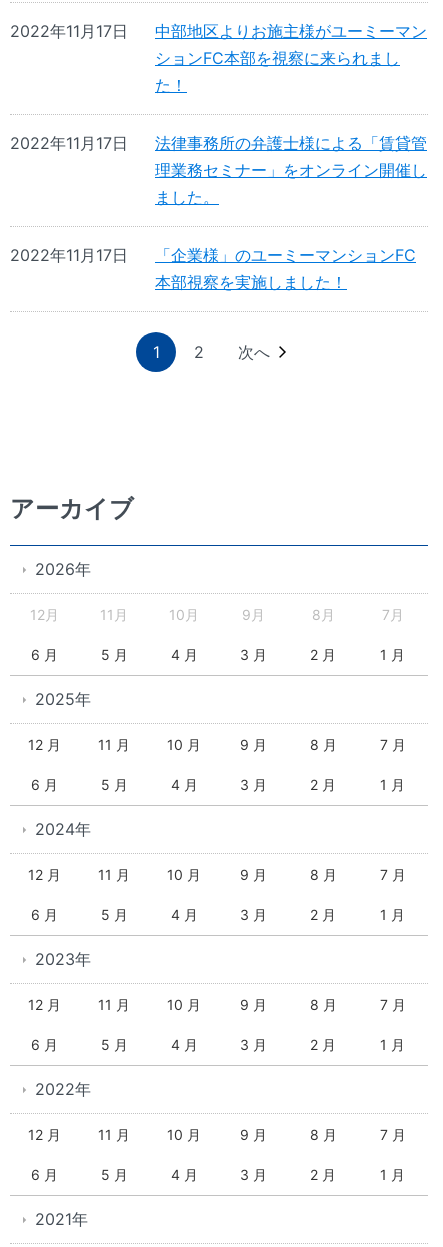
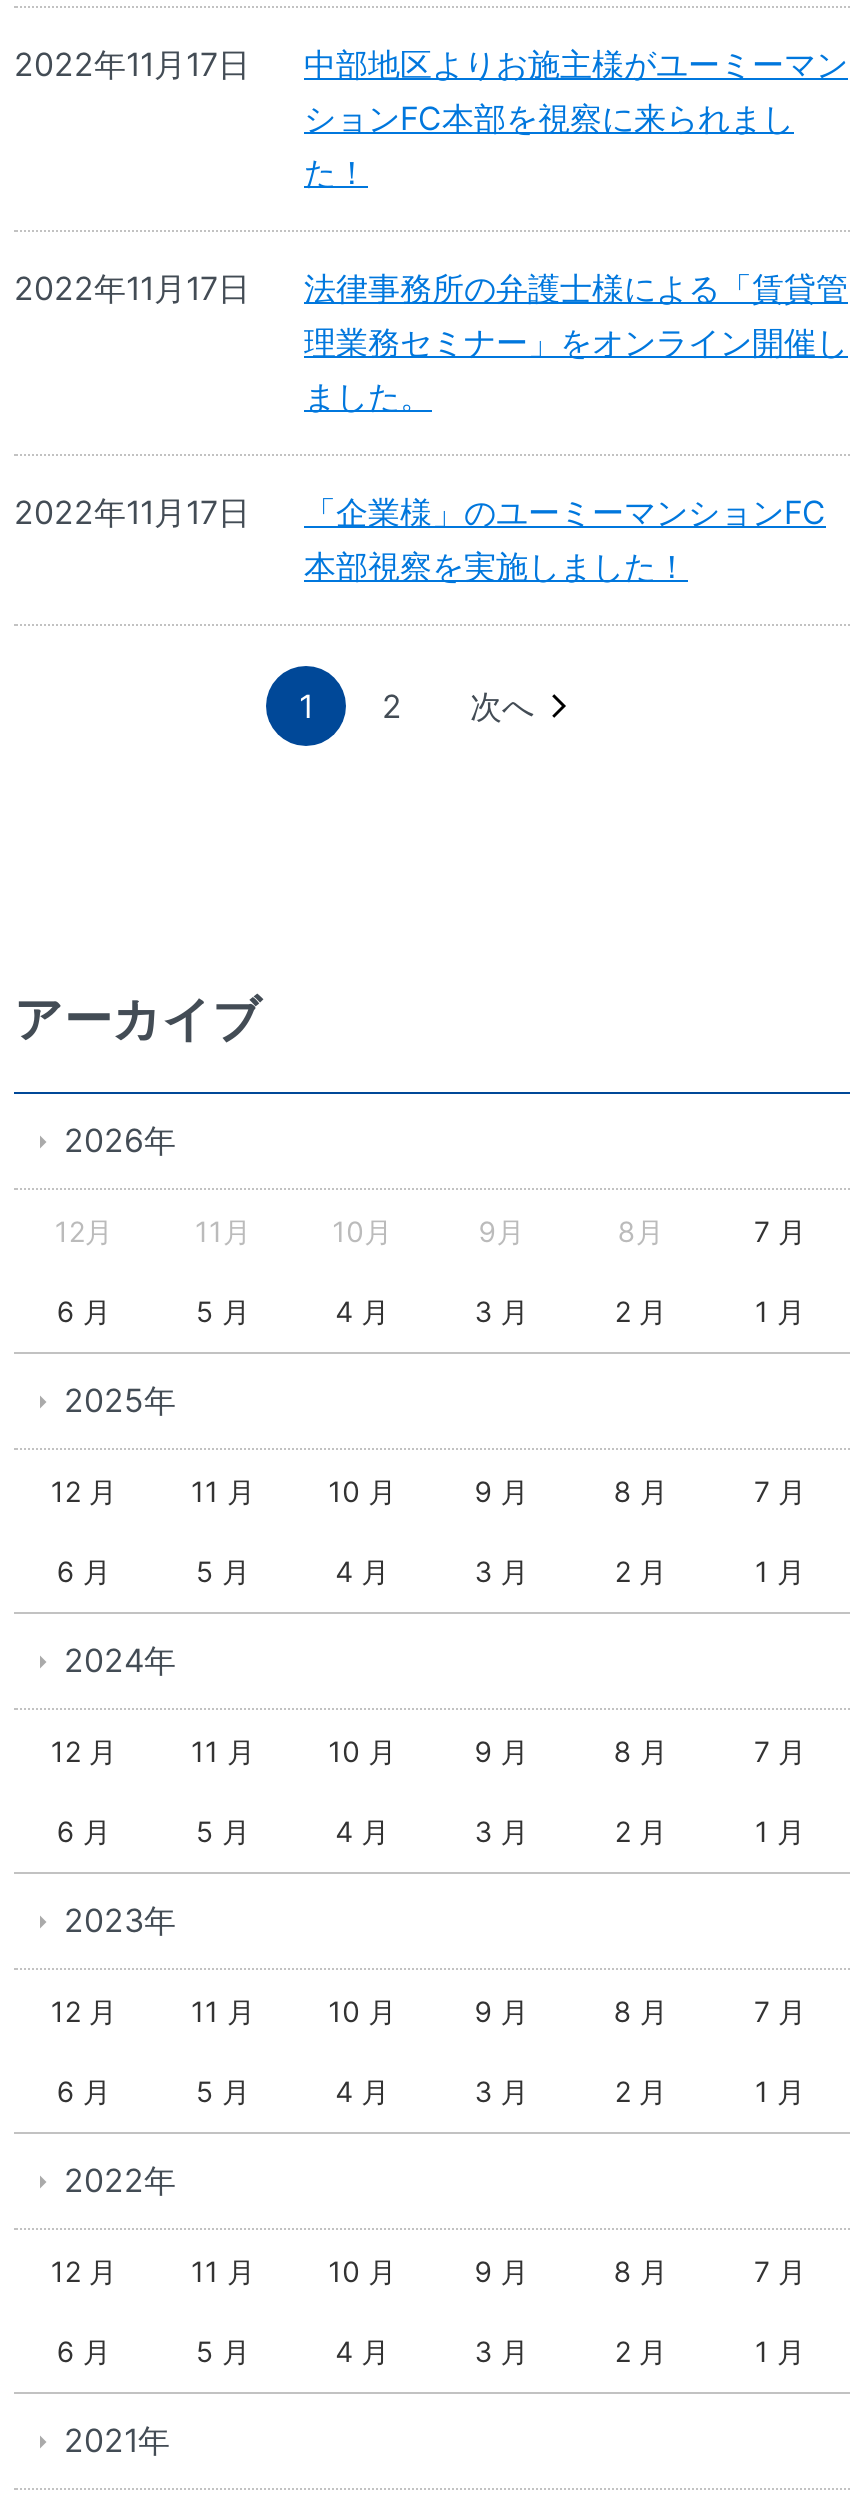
[382,606,404,623] 7月 -> [754,1214,806,1248] 7 月

